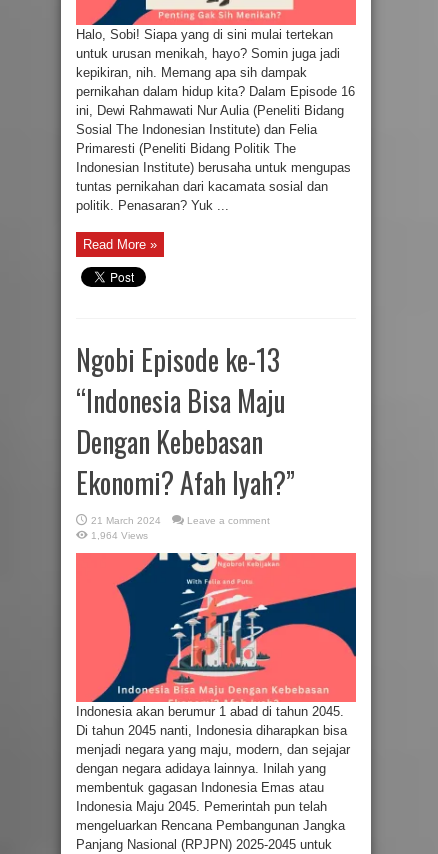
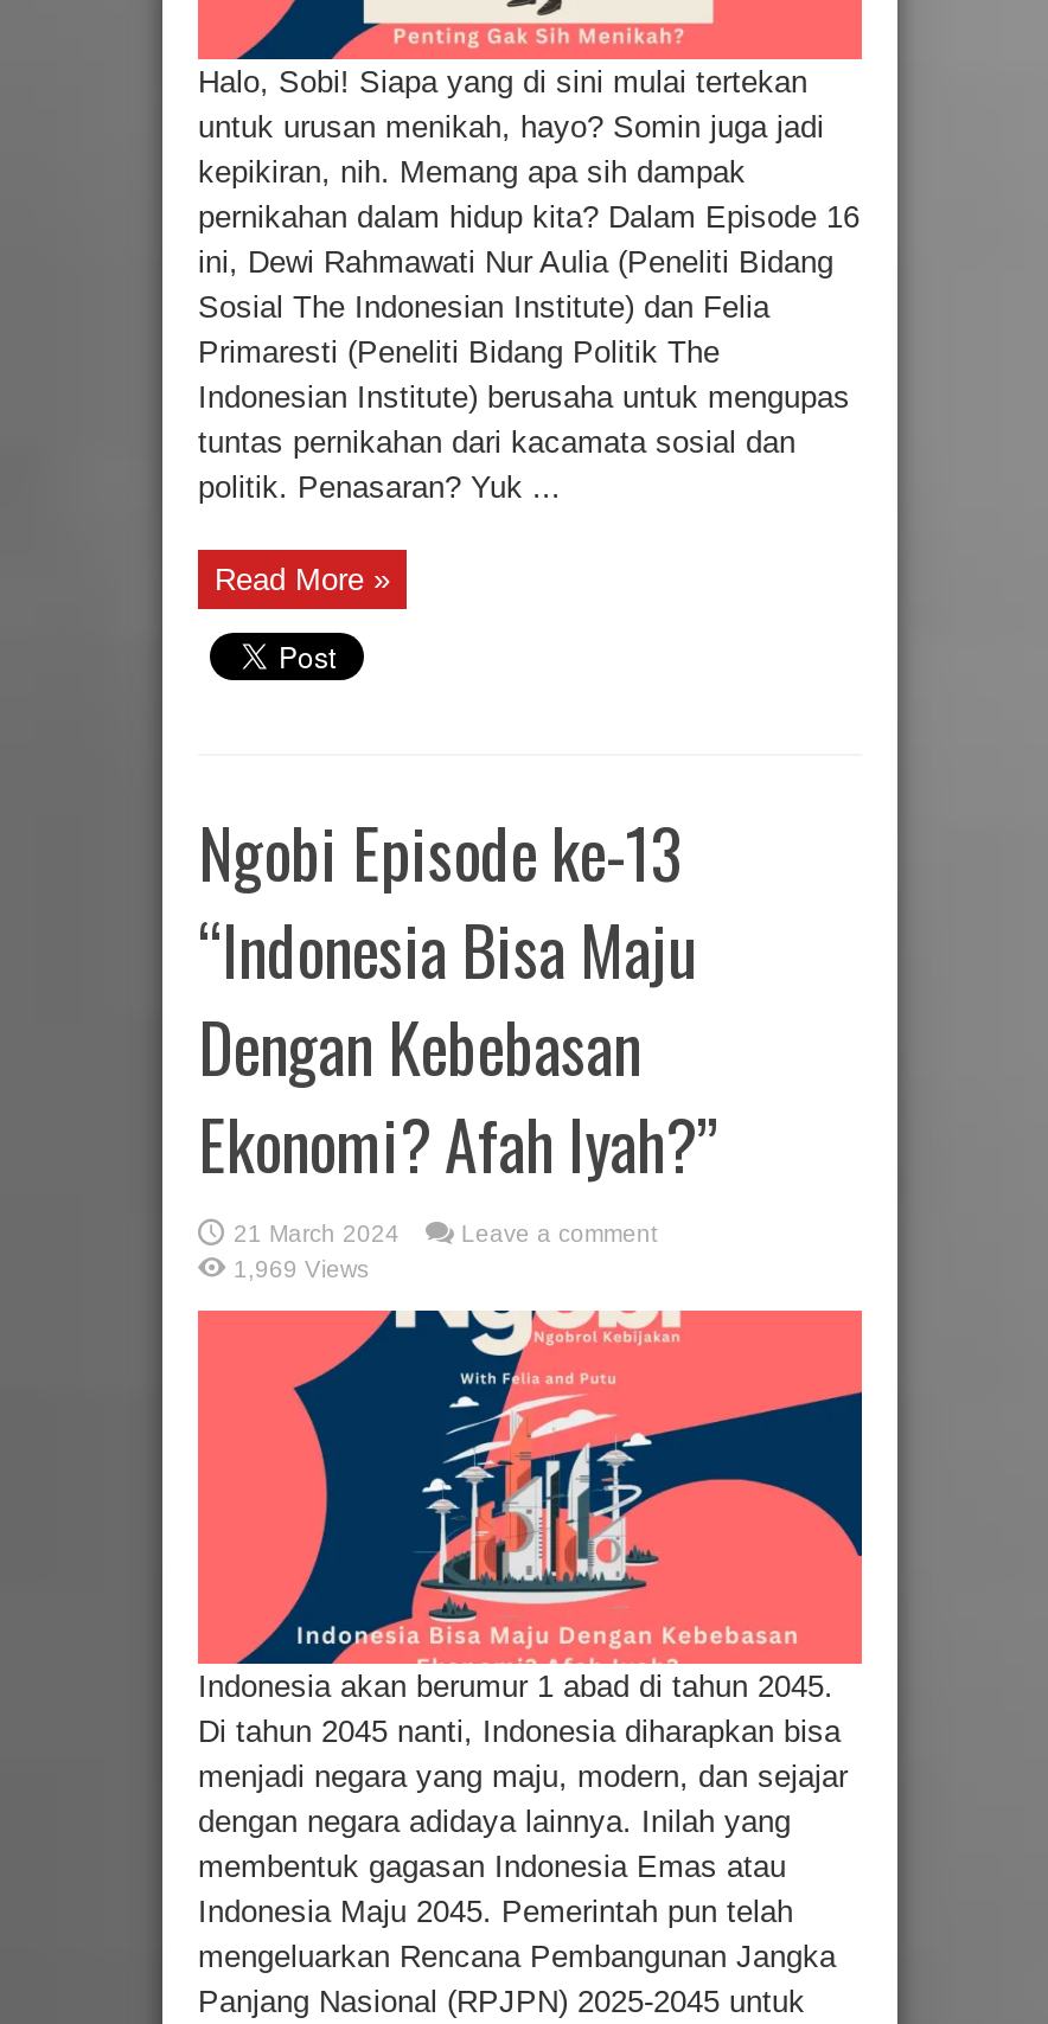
[91,530,148,541] 1,964 Views -> [234,1256,369,1282] 1,969 Views

